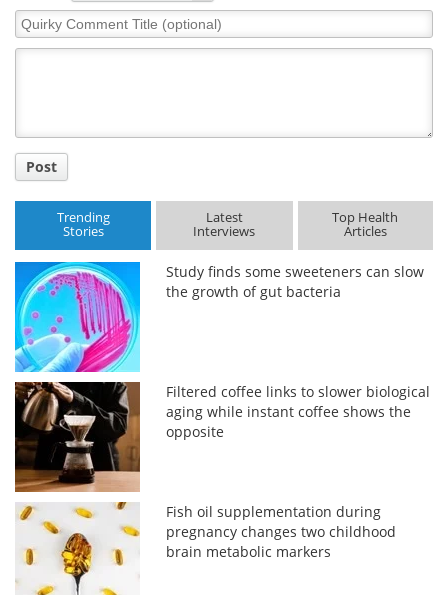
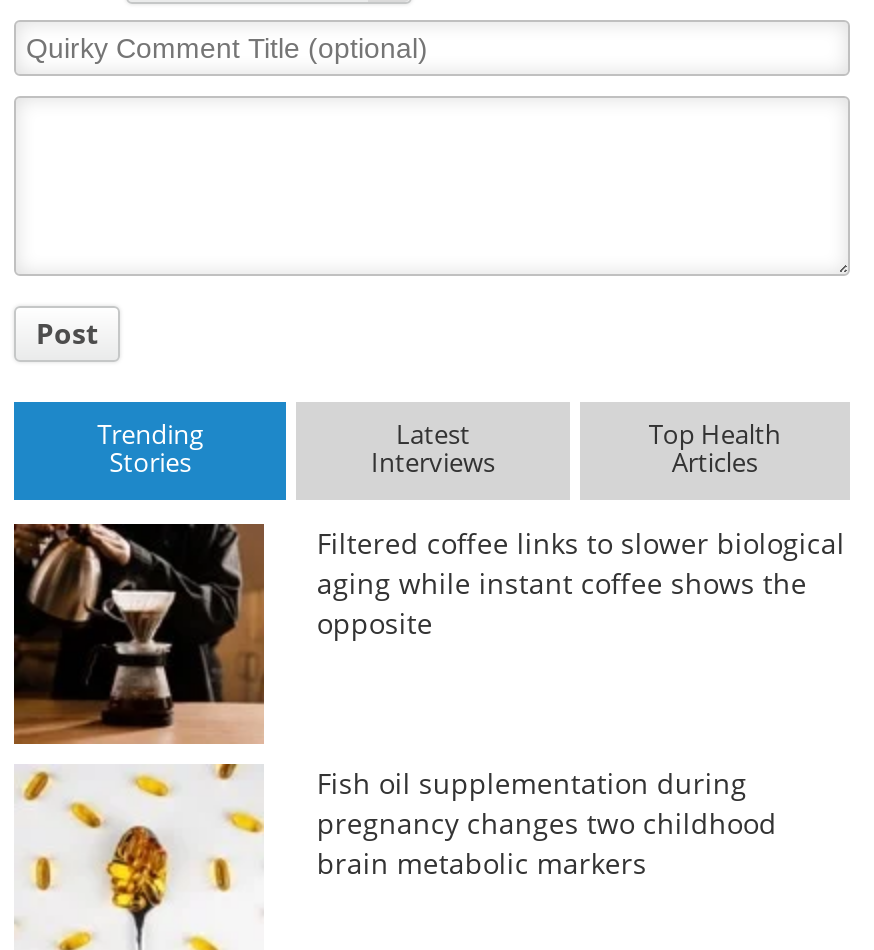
[14,261,424,373] [image] | Study finds some sweeteners can slow | the growth of gut bacteria -> none

